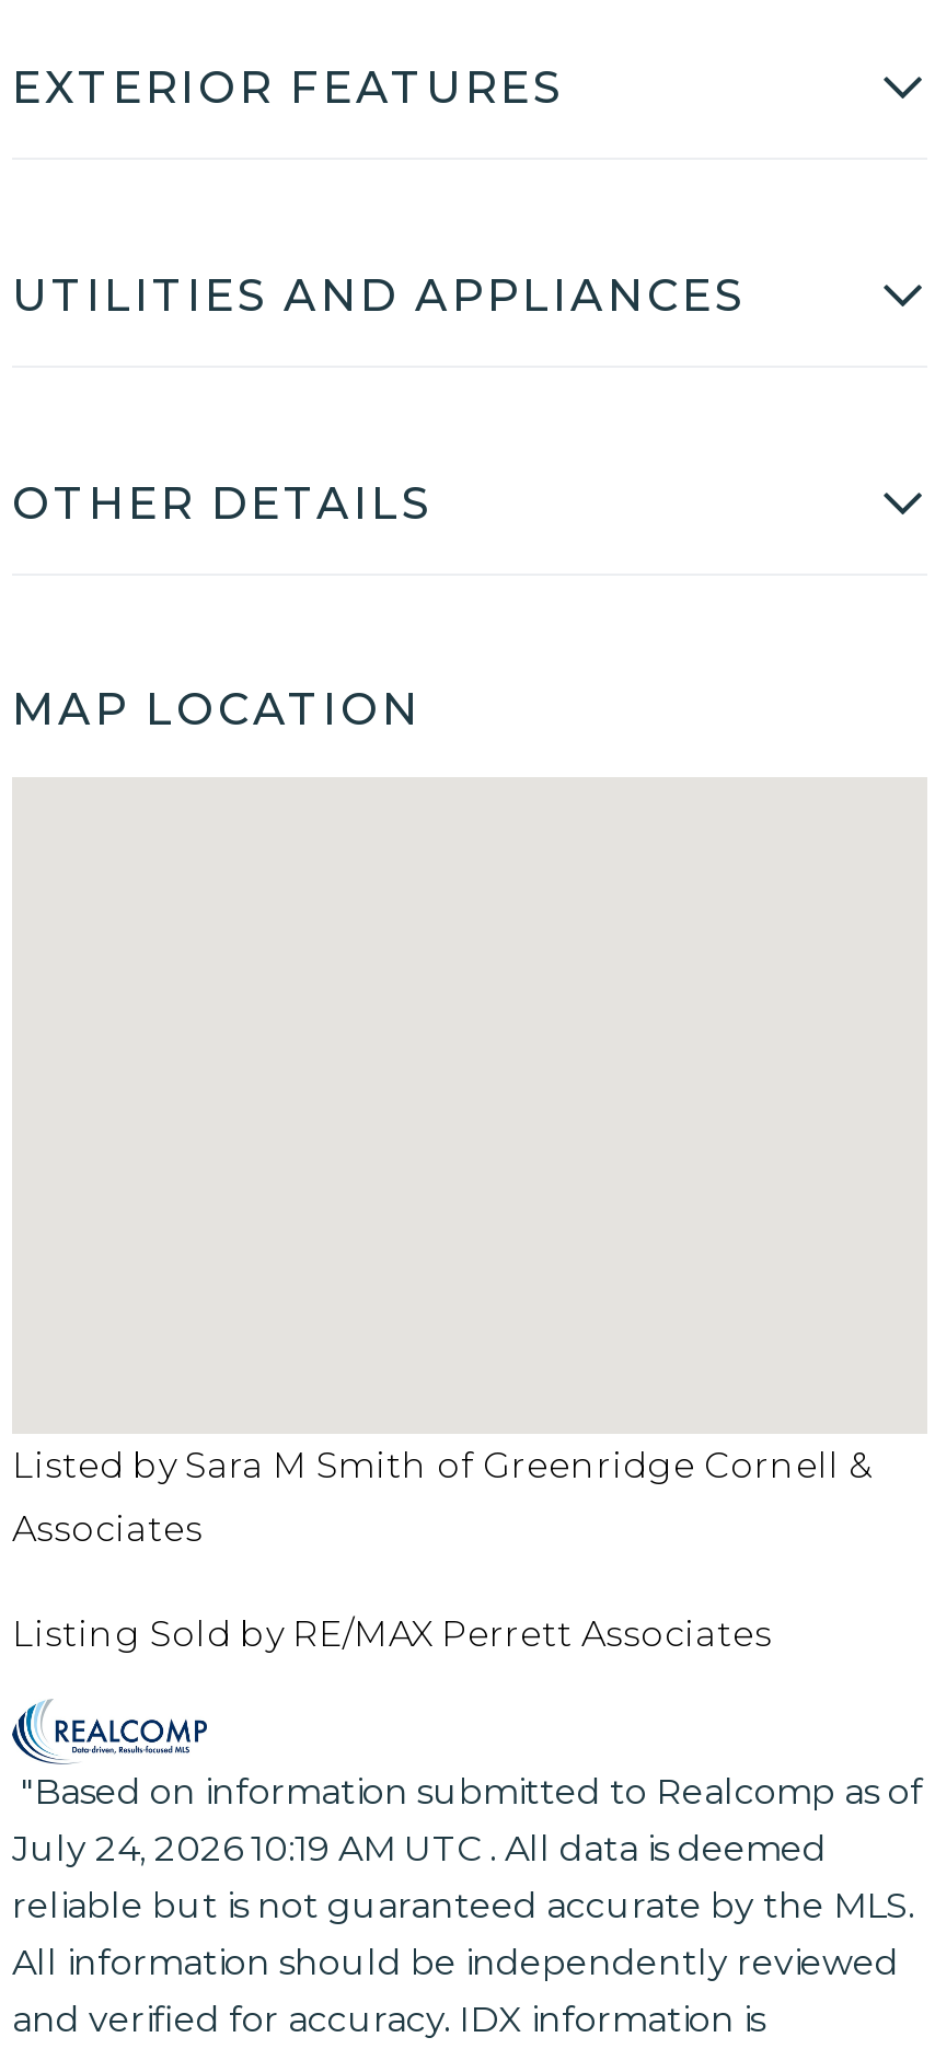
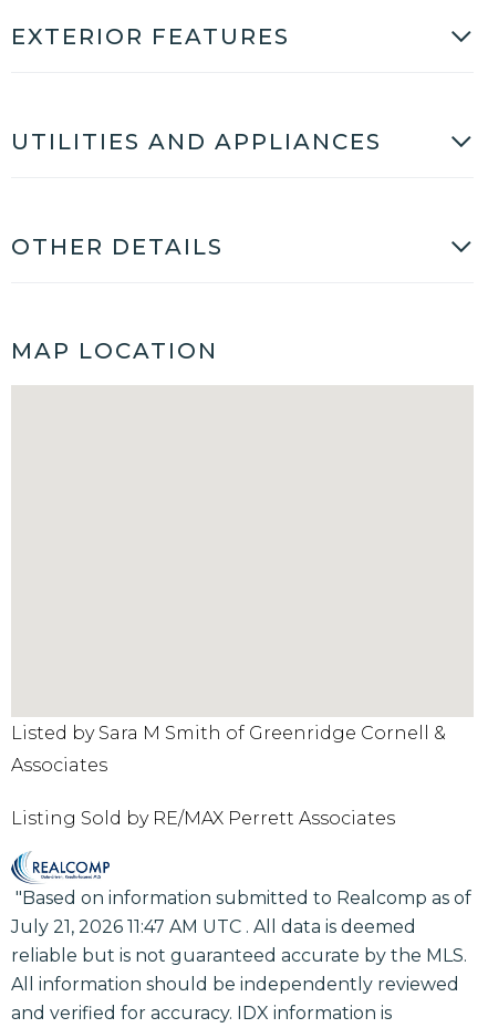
[12,1827,827,1869] July 24, 2026 10:19 AM UTC . All data is deemed -> [11,916,416,937] July 21, 2026 11:47 AM UTC . All data is deemed

